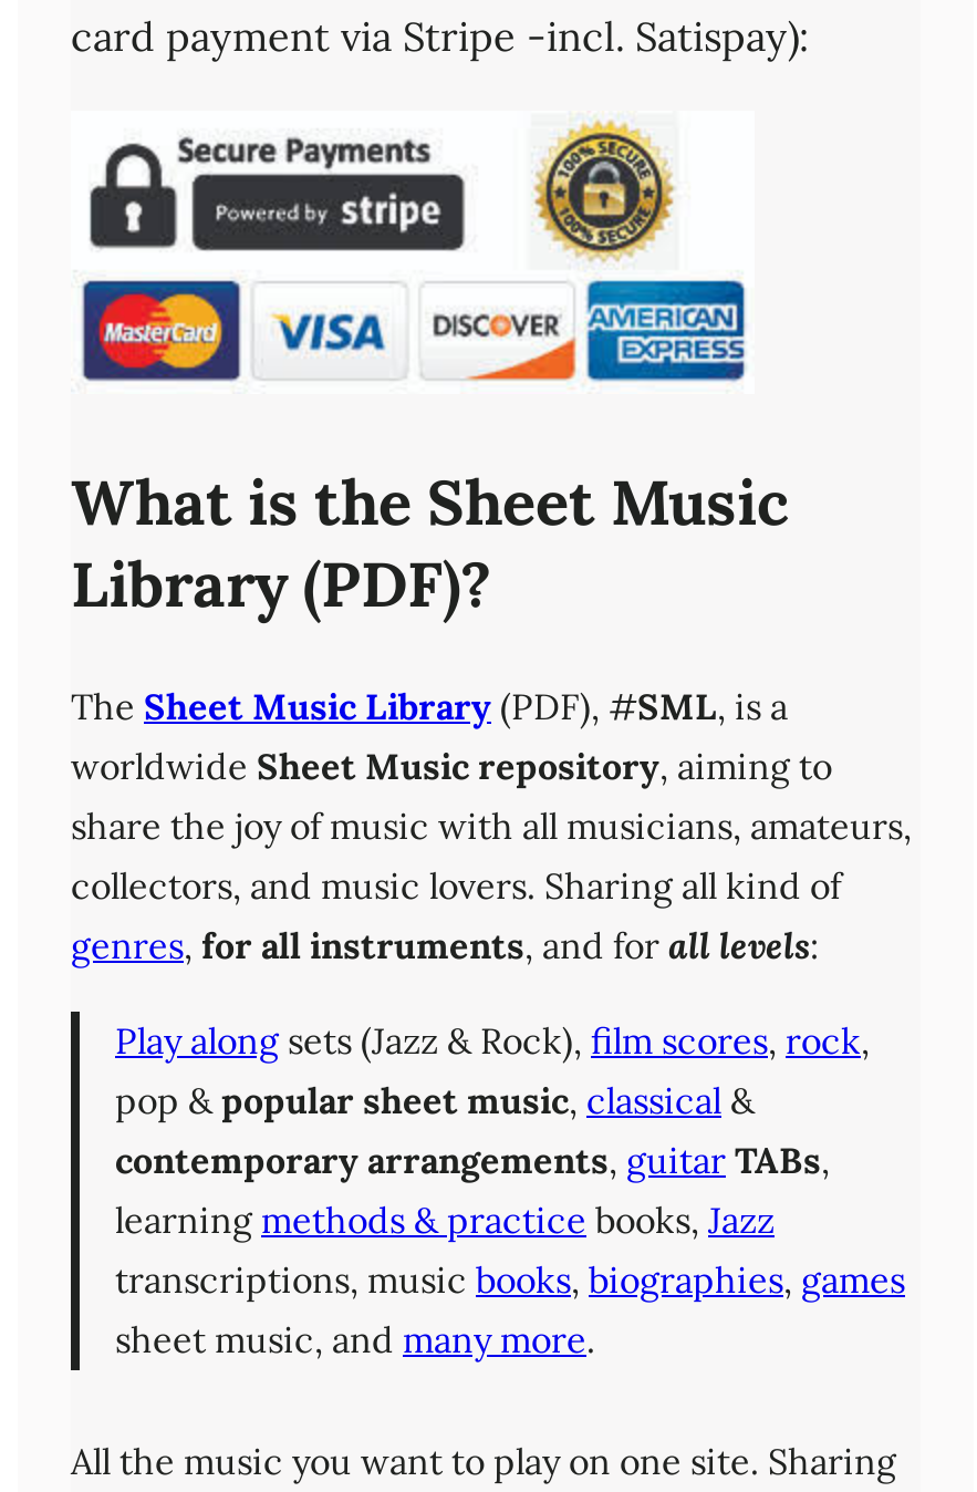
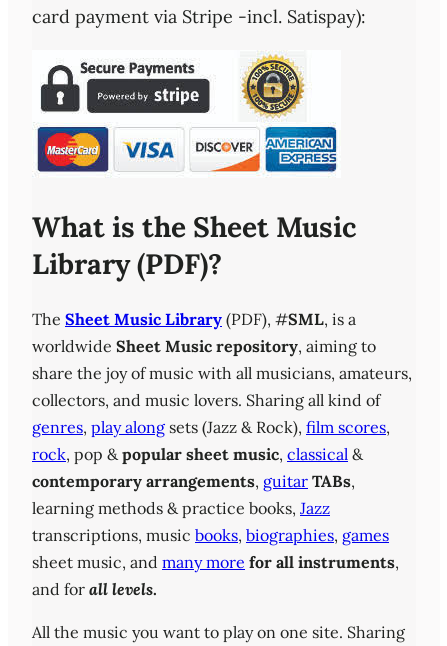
[71,924,870,1123] genres, for all instruments, and for all levels: | Play along sets (Jazz & Rock), film scores, rock, | pop & popular sheet music, classical & -> [32,417,390,464] genres, play along sets (Jazz & Rock), film scores, | rock, pop & popular sheet music, classical &
moved [115,1138,830,1242] -> [32,471,355,518]: contemporary arrangements, guitar TABs, | learning methods & practice books, Jazz
[115,1318,595,1362] sheet music, and many more. -> [32,552,399,599] sheet music, and many more for all instruments, | and for all levels.

